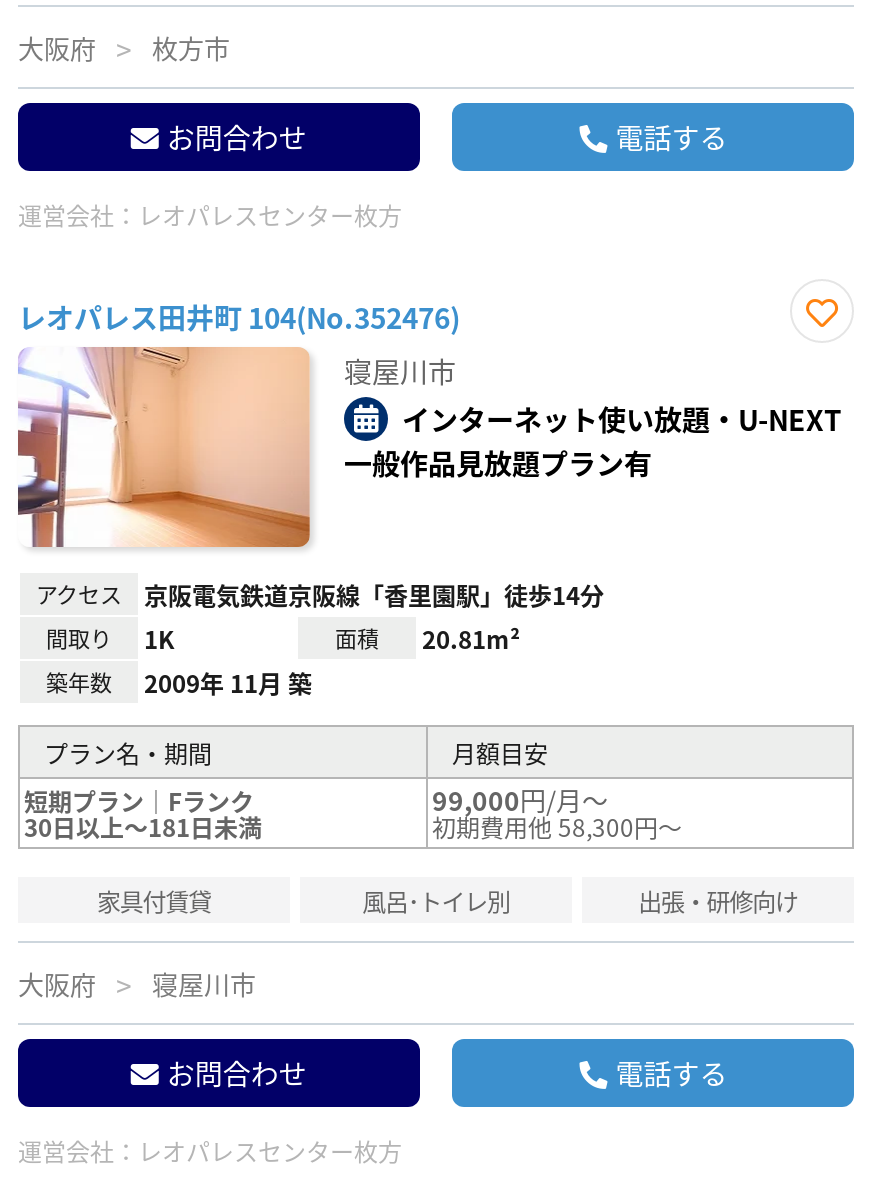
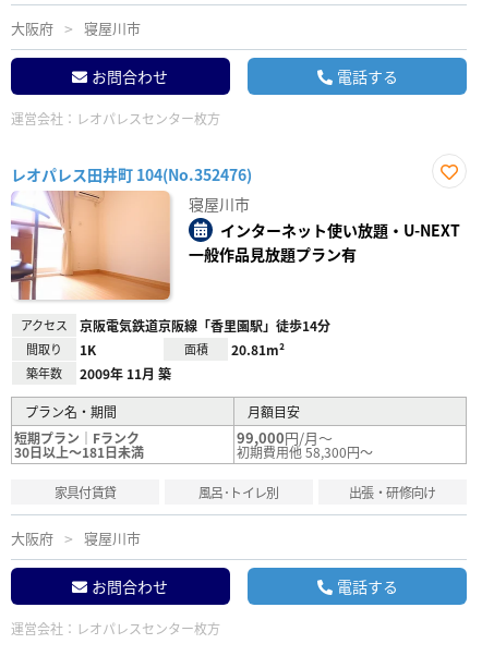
[152,29,230,67] 枚方市 -> [84,18,141,38] 寝屋川市

